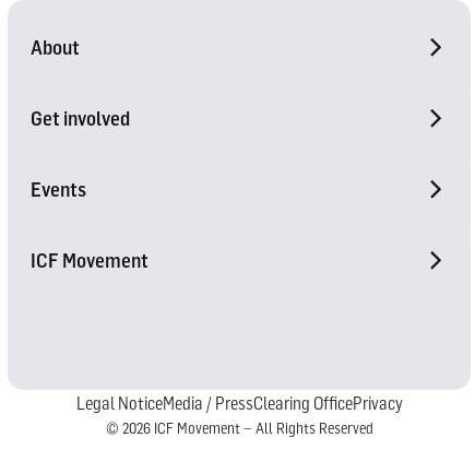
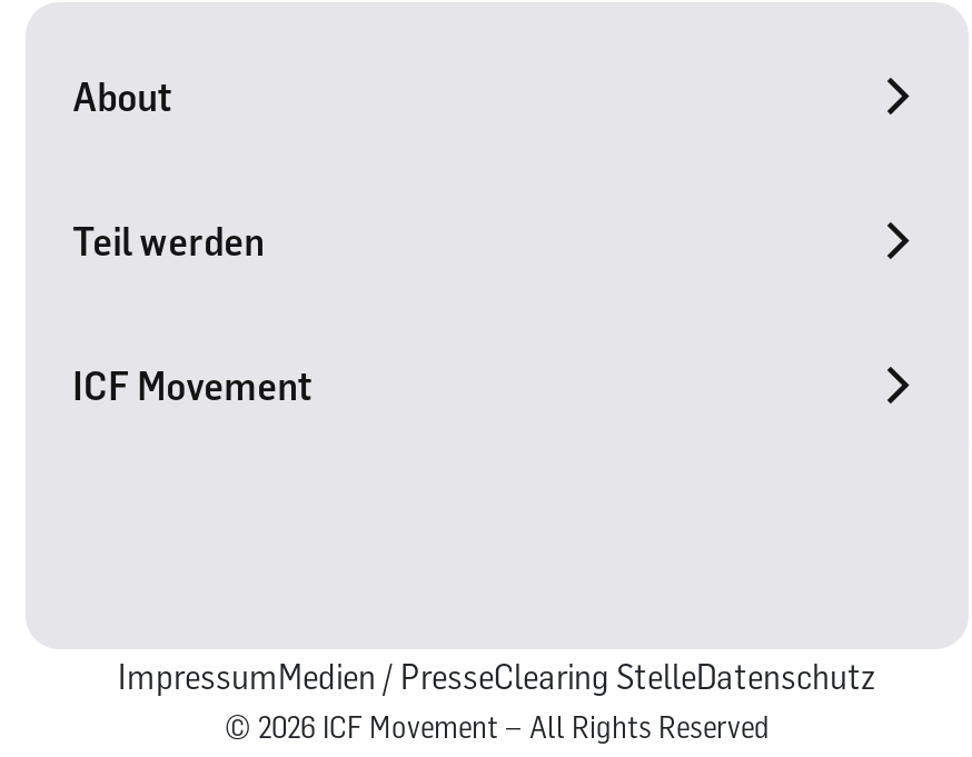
[31,107,130,201] Get involved | Events -> [73,218,264,265] Teil werden
[76,392,402,414] Legal NoticeMedia / PressClearing OfficePrivacy -> [118,653,876,698] ImpressumMedien / PresseClearing StelleDatenschutz

